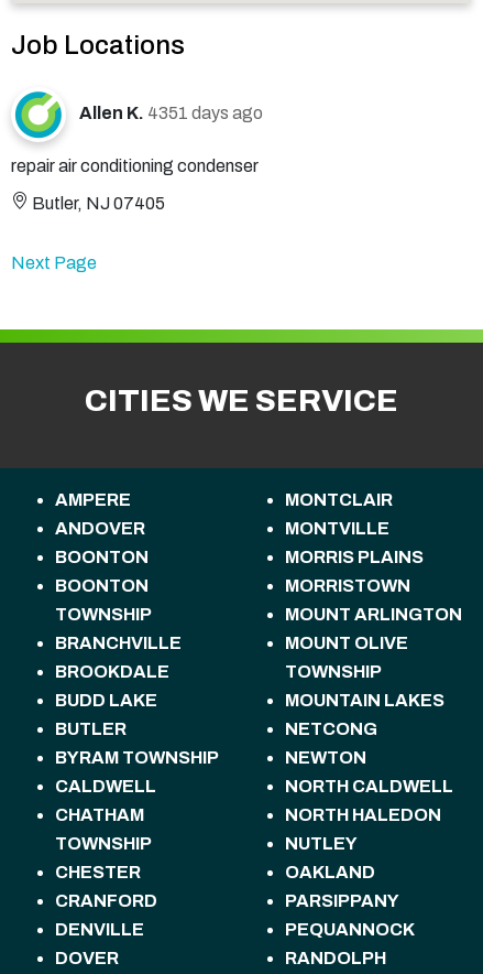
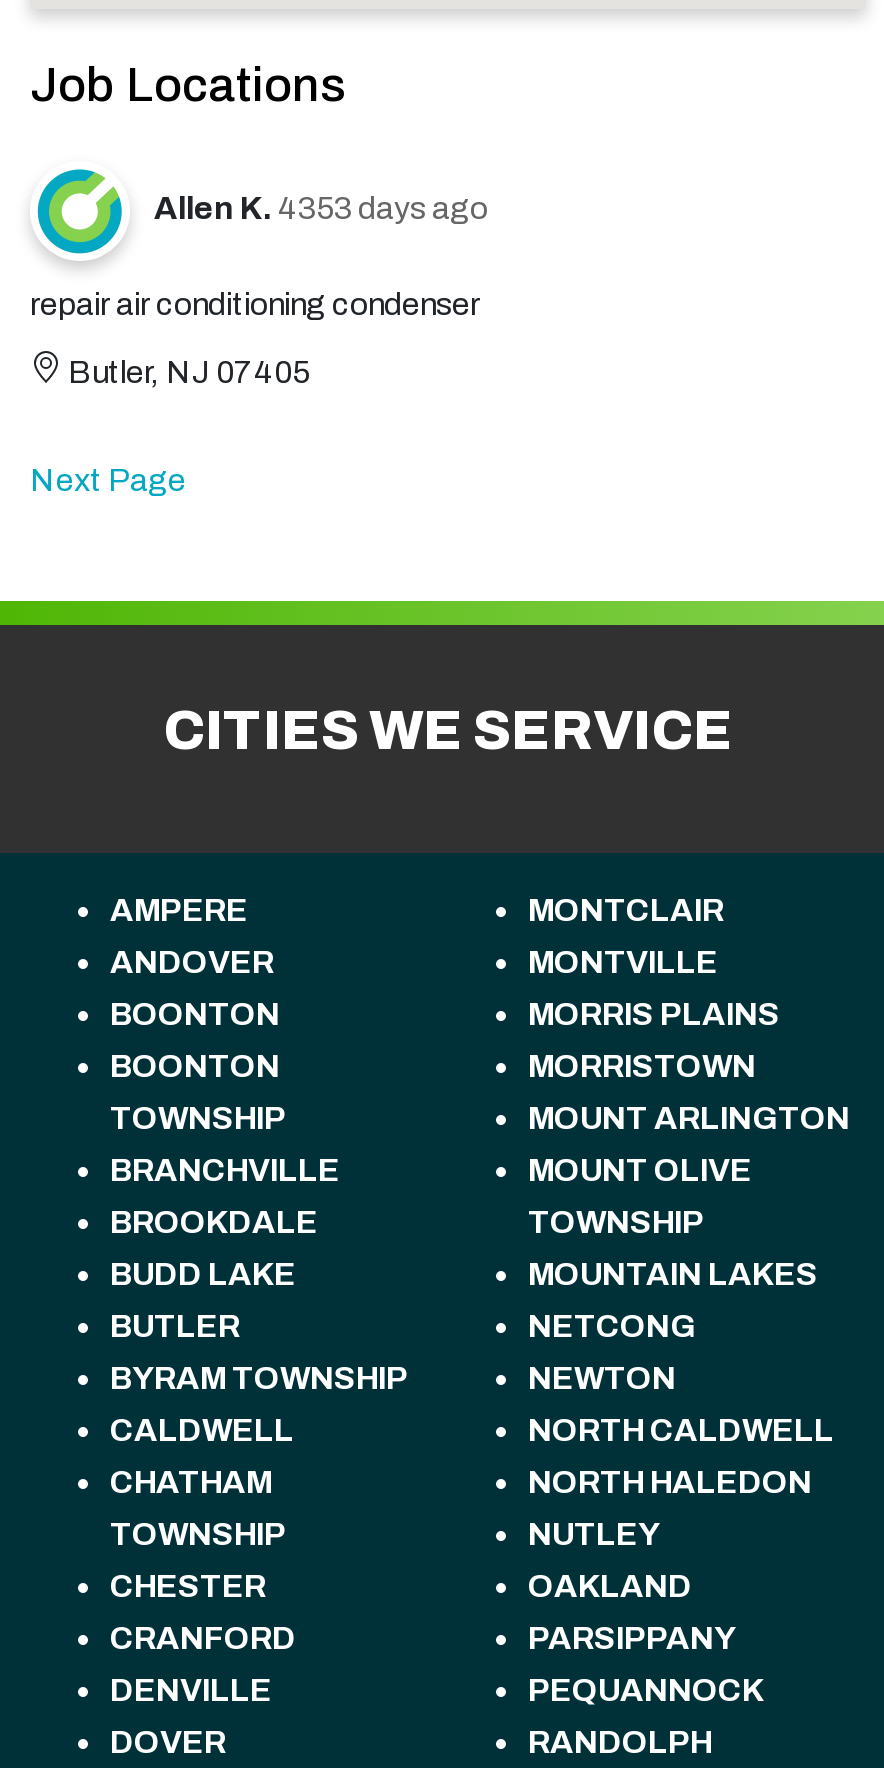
[79,104,263,122] Allen K. 4351 days ago -> [154,191,488,225] Allen K. 4353 days ago

